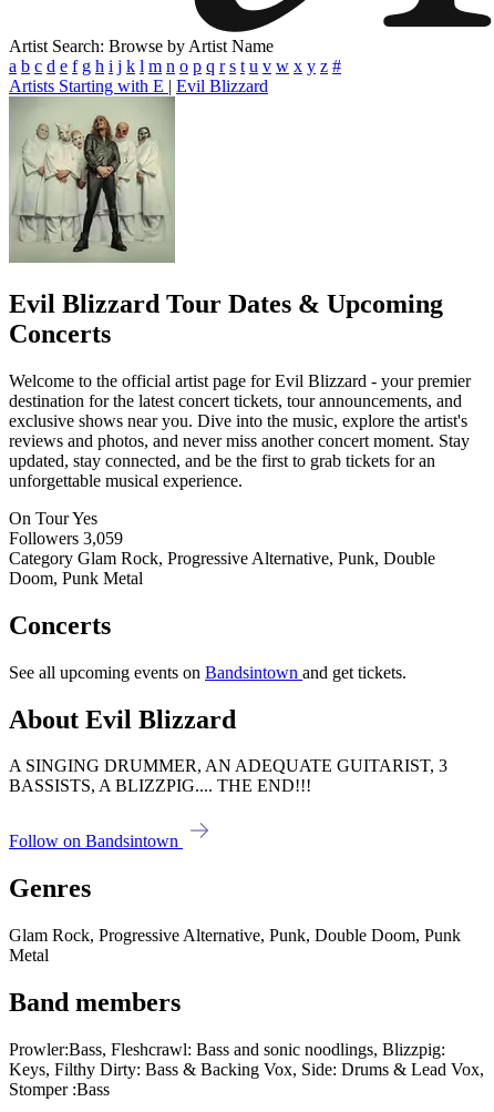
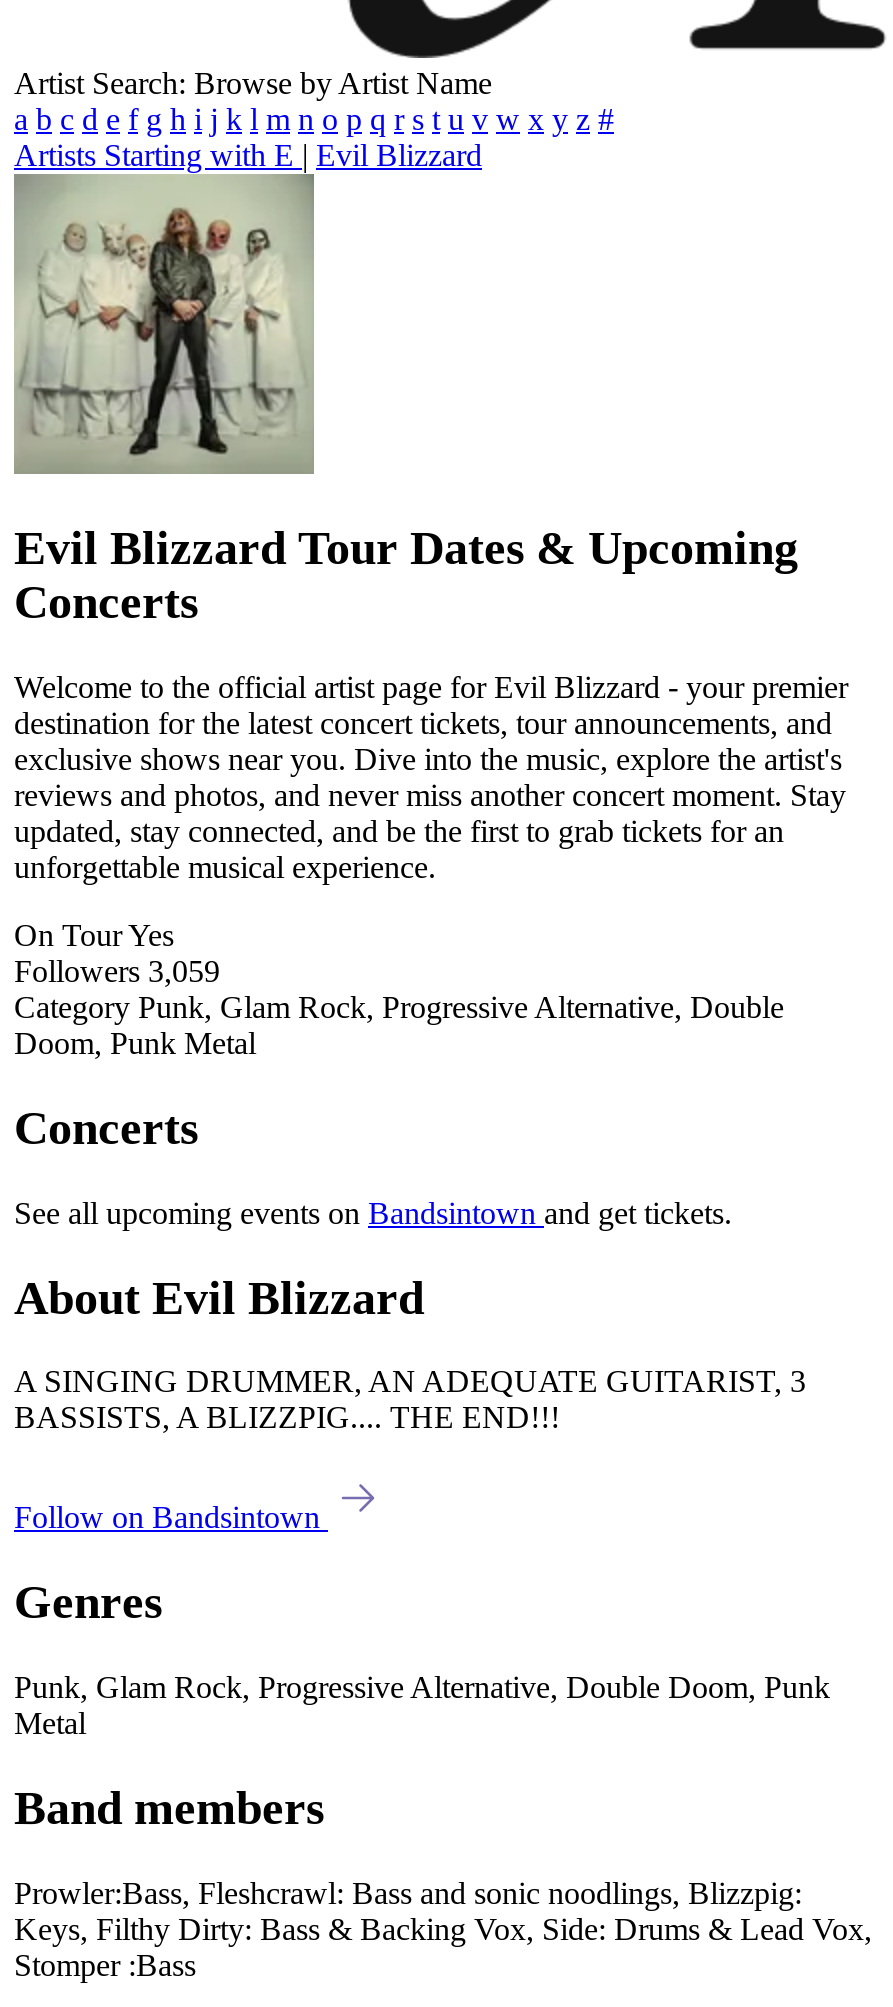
[9,549,435,567] Category Glam Rock, Progressive Alternative, Punk, Double -> [14,990,784,1024] Category Punk, Glam Rock, Progressive Alternative, Double
[9,926,461,945] Glam Rock, Progressive Alternative, Punk, Double Doom, Punk -> [14,1670,830,1704] Punk, Glam Rock, Progressive Alternative, Double Doom, Punk

